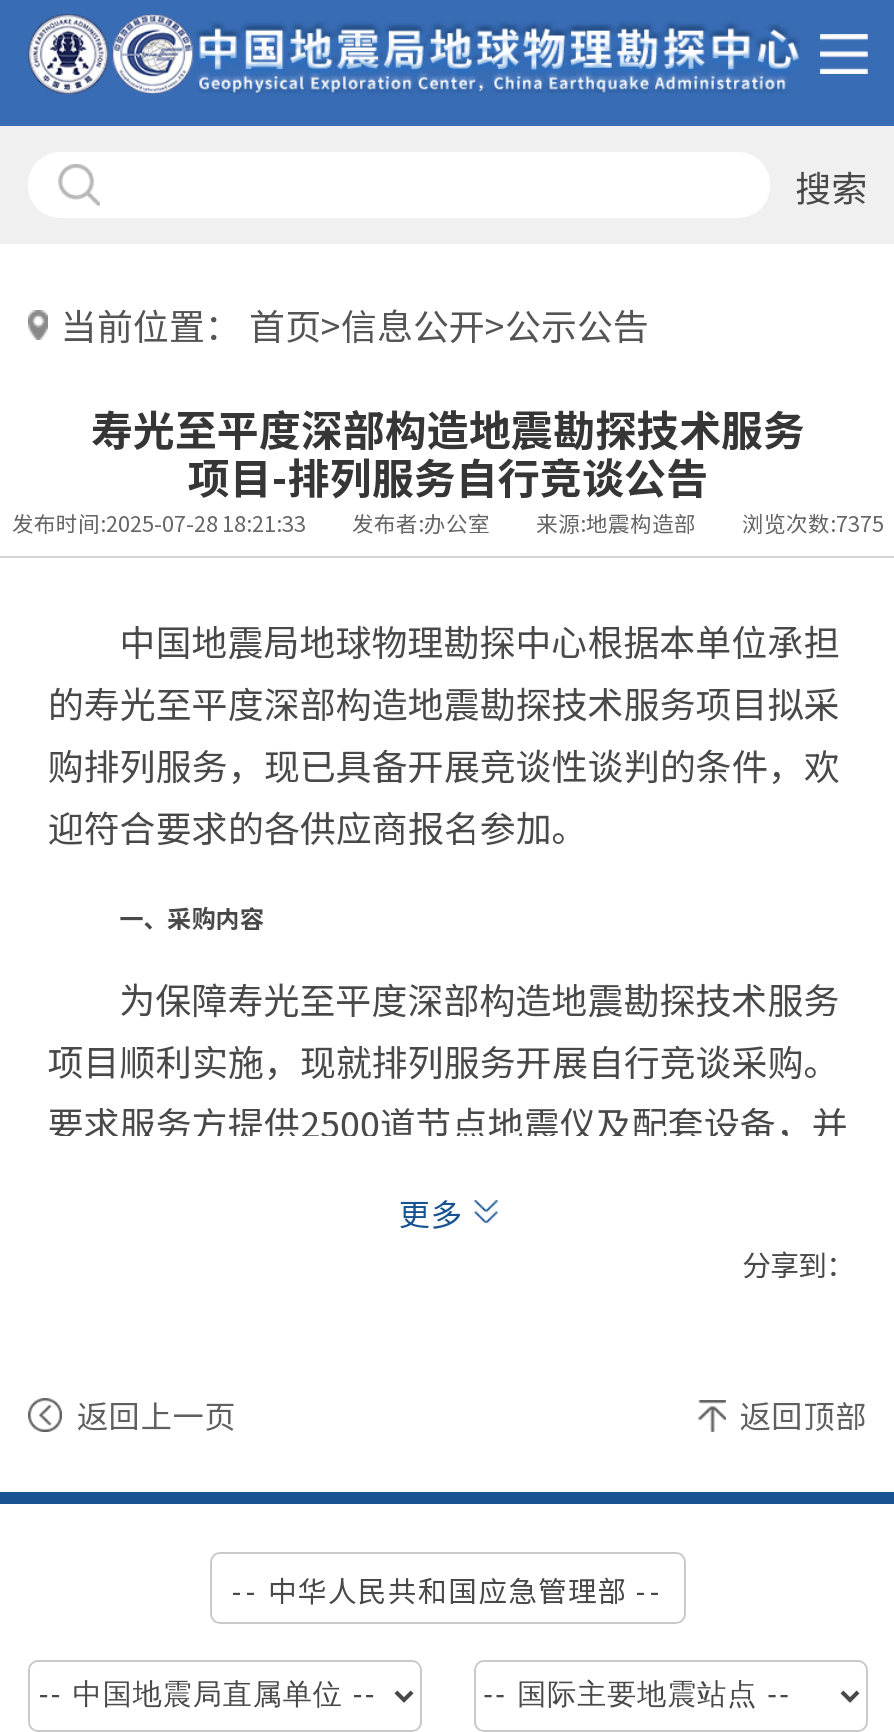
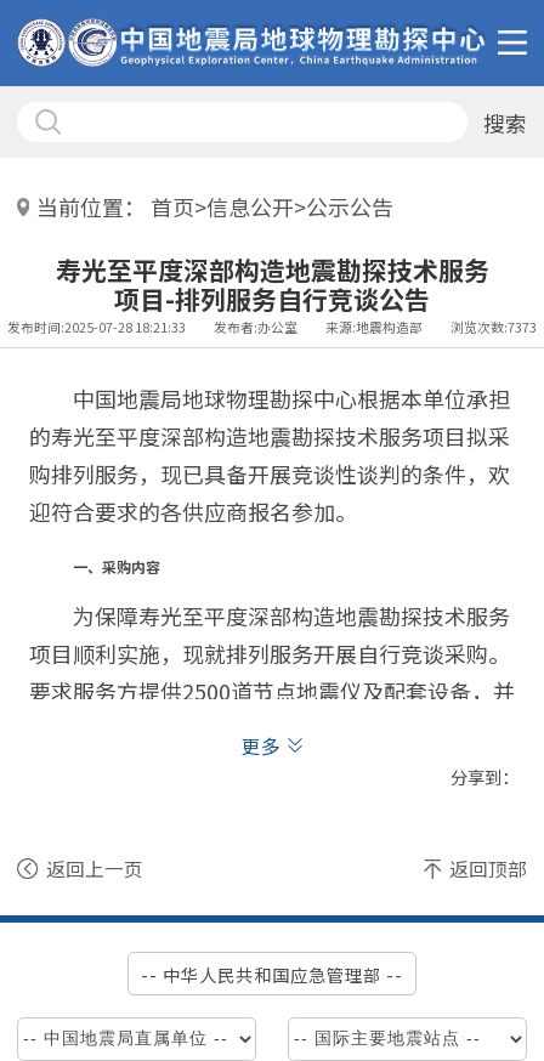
[12,508,884,538] 发布时间:2025-07-28 18:21:33 发布者:办公室 来源:地震构造部 浏览次数:7375 -> [7,318,537,336] 发布时间:2025-07-28 18:21:33 发布者:办公室 来源:地震构造部 浏览次数:7373

